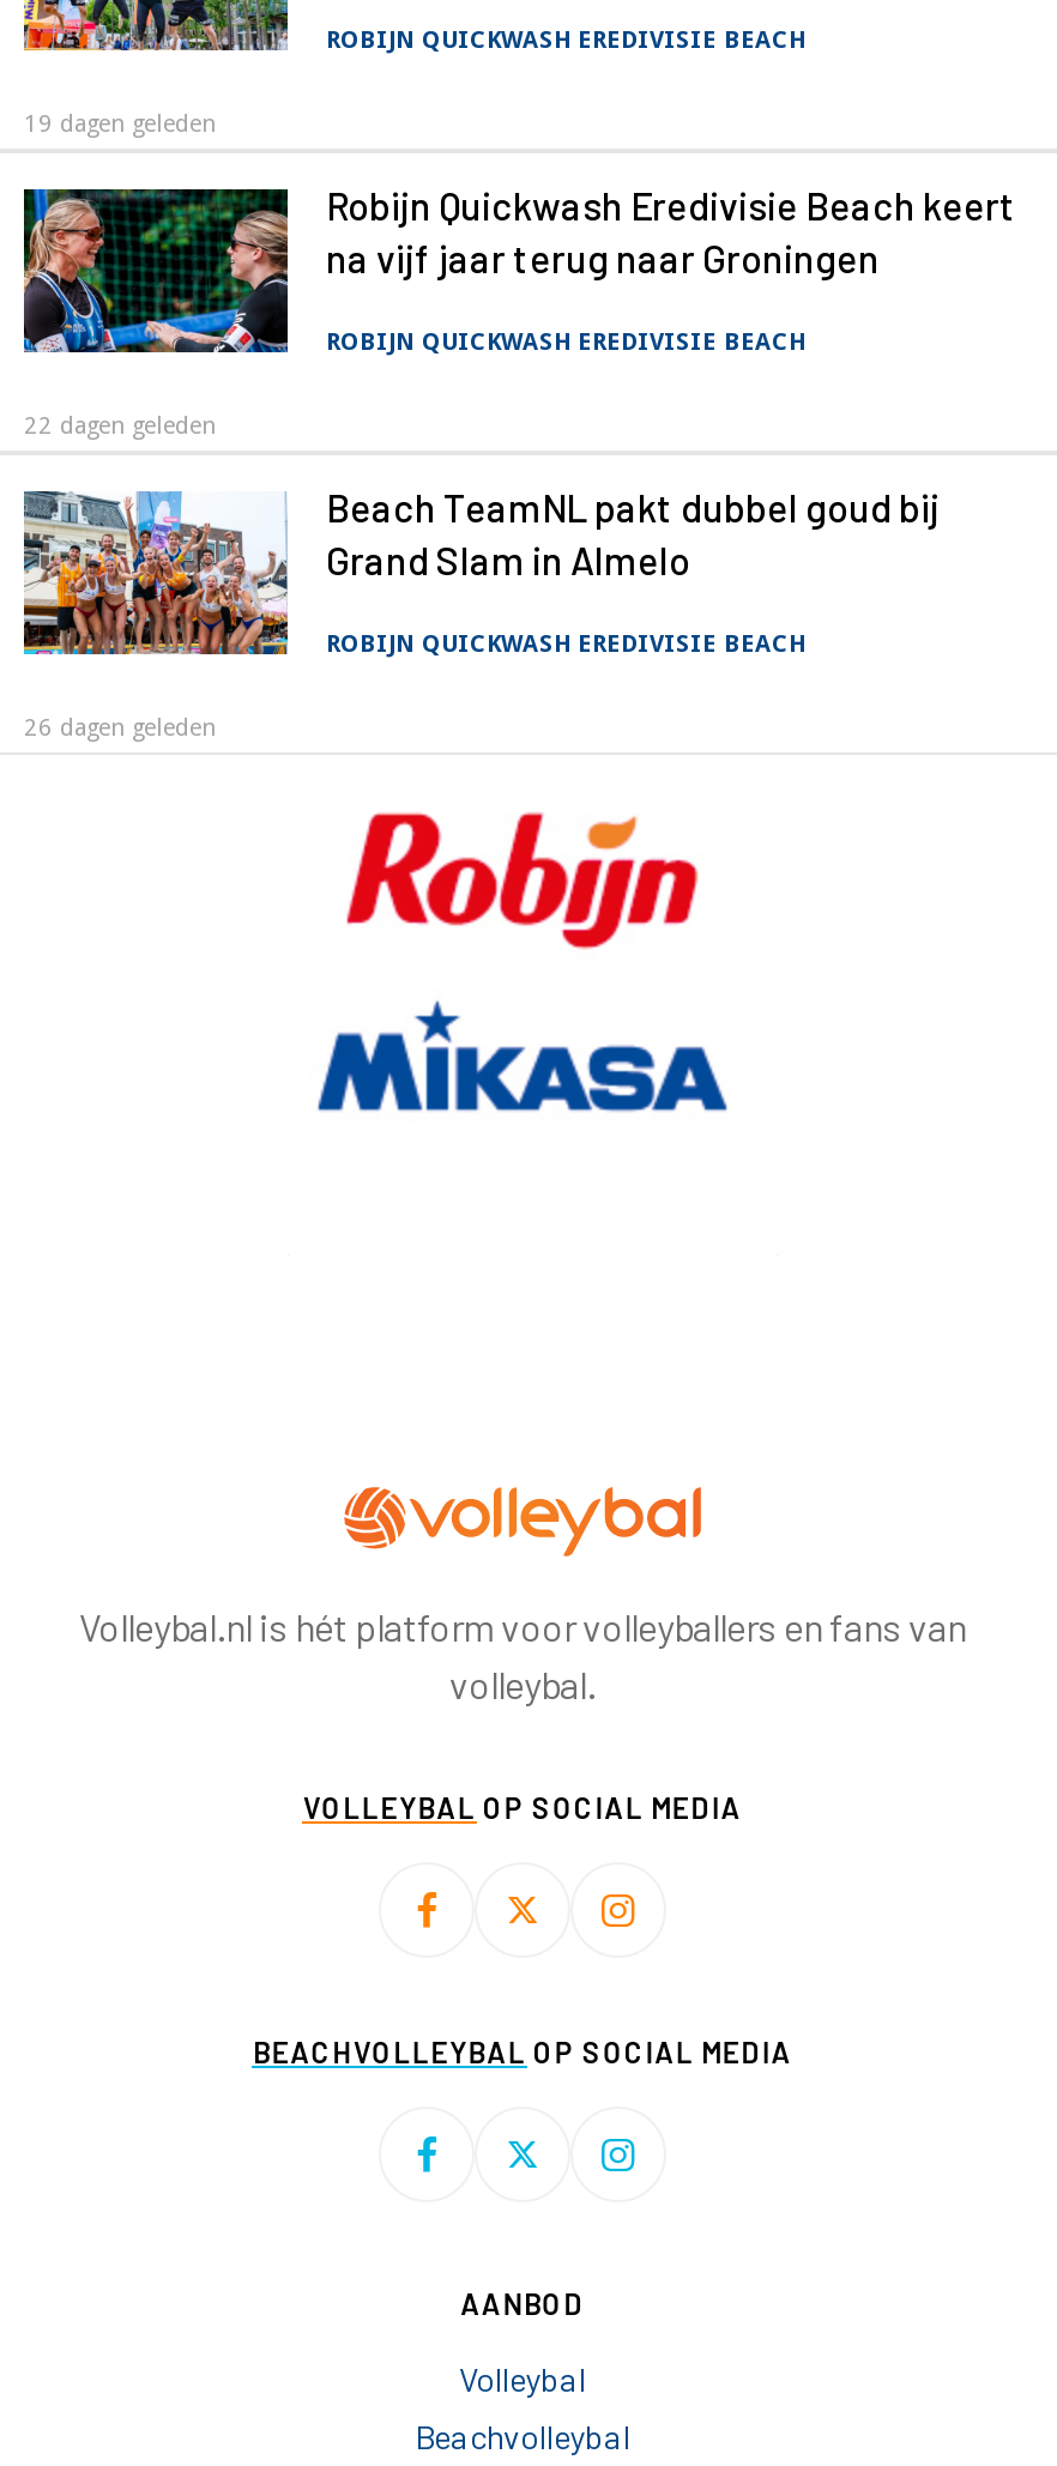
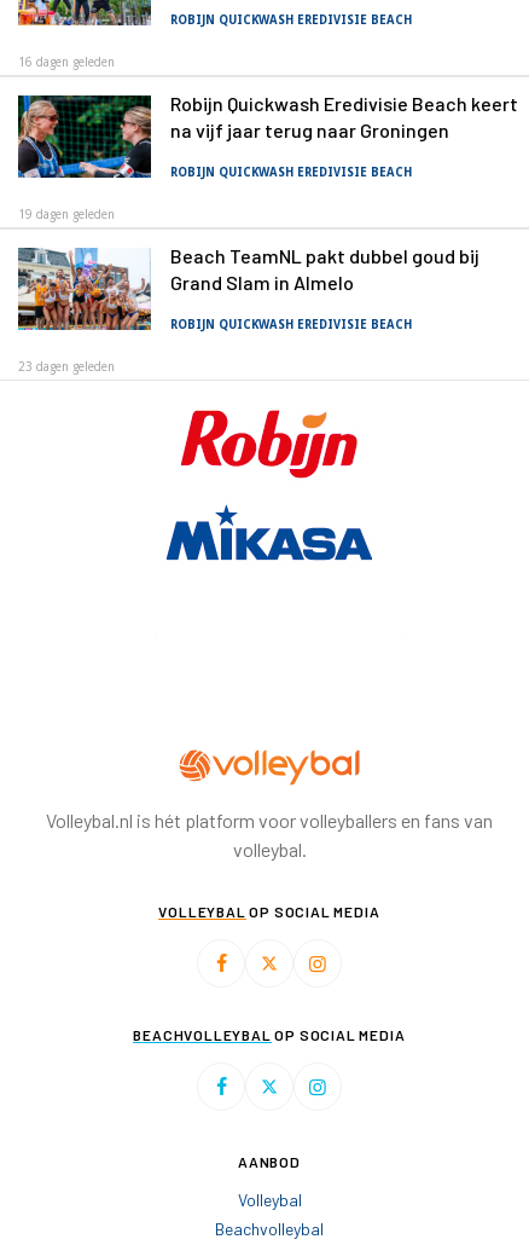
none -> [18,55,115,68] 16 dagen geleden
moved [24,109,216,136] -> [18,207,115,221]: 19 dagen geleden
[24,411,216,438] 22 dagen geleden -> none
[24,713,216,740] 26 dagen geleden -> [18,360,115,373] 23 dagen geleden

